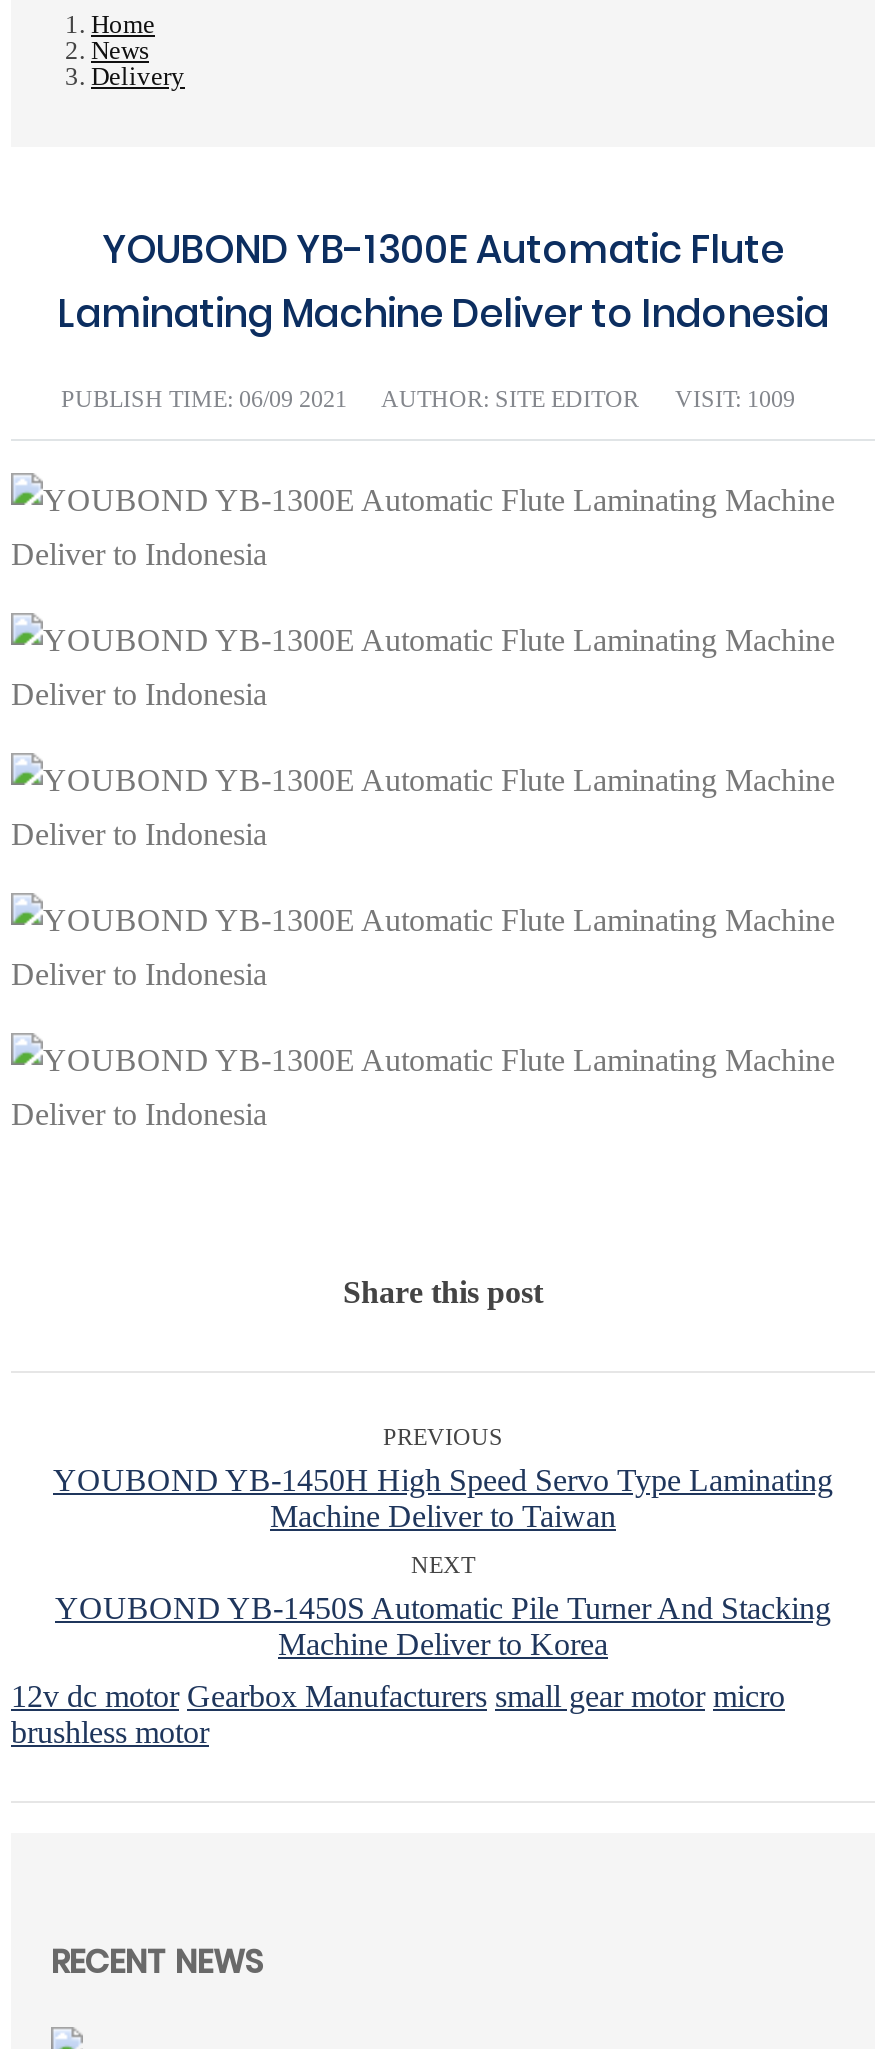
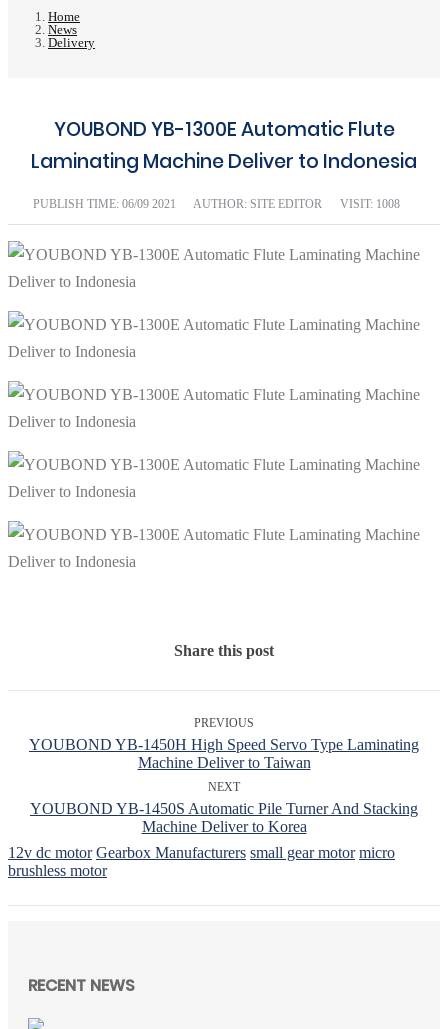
[61,385,795,413] PUBLISH TIME: 06/09 2021 AUTHOR: SITE EDITOR VISIT: 1009 -> [33,197,400,211] PUBLISH TIME: 06/09 2021 AUTHOR: SITE EDITOR VISIT: 1008

